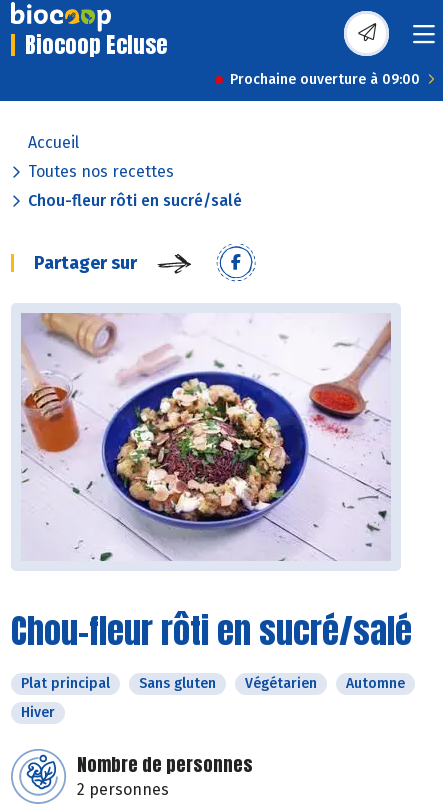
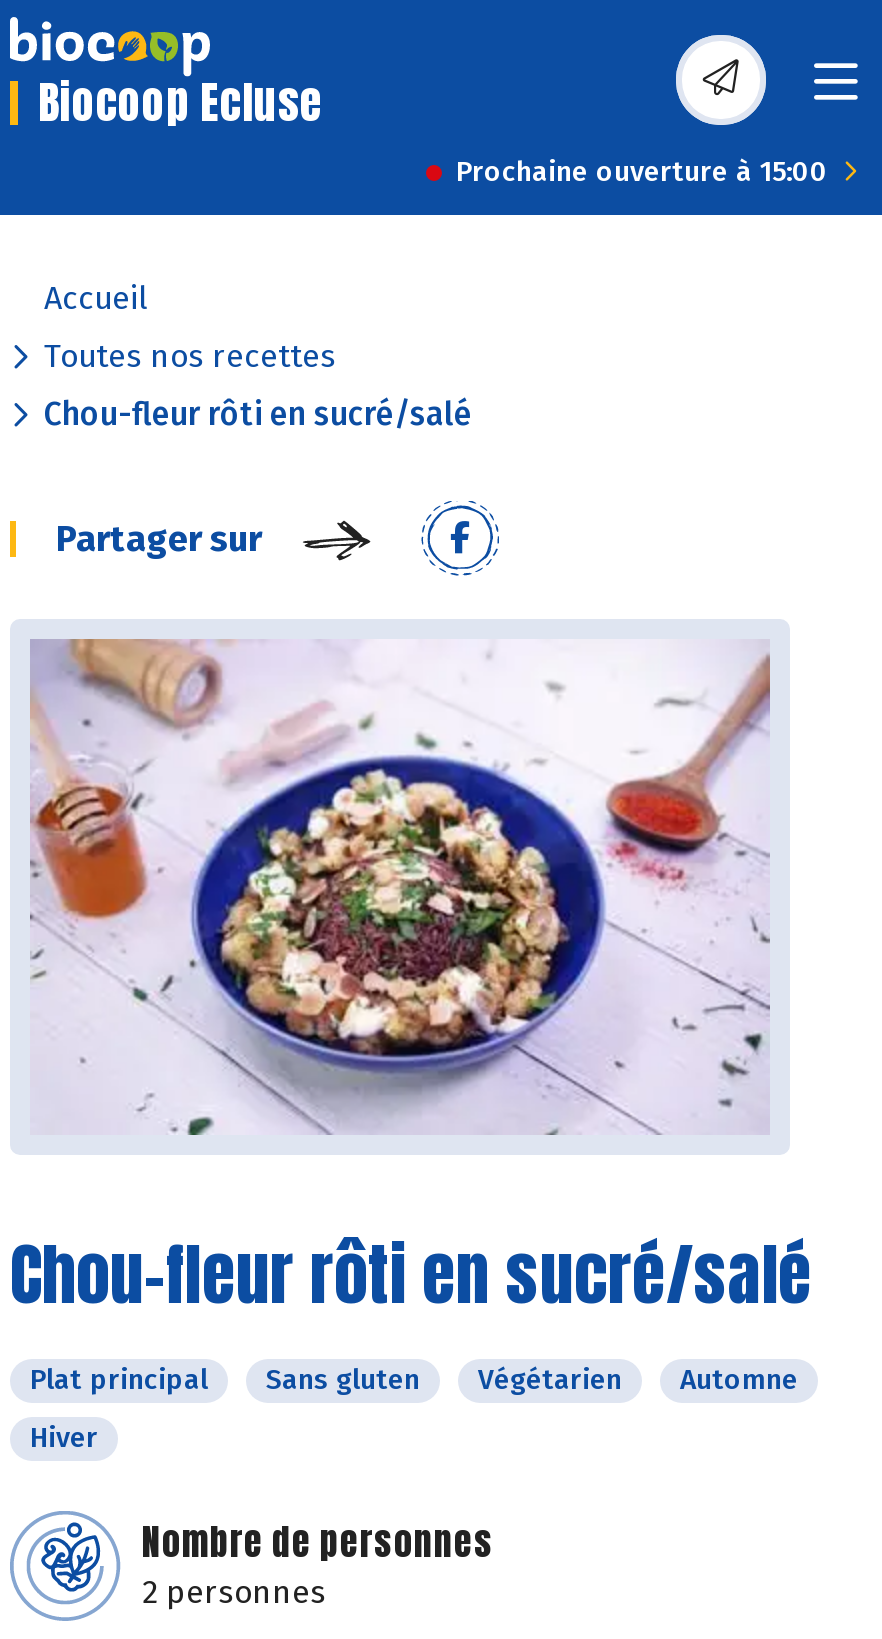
[230,71,420,88] Prochaine ouverture à 09:00 -> [456,155,828,189] Prochaine ouverture à 15:00

